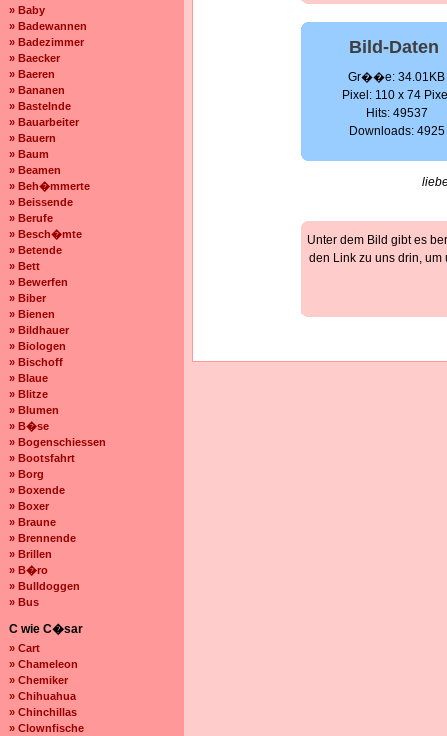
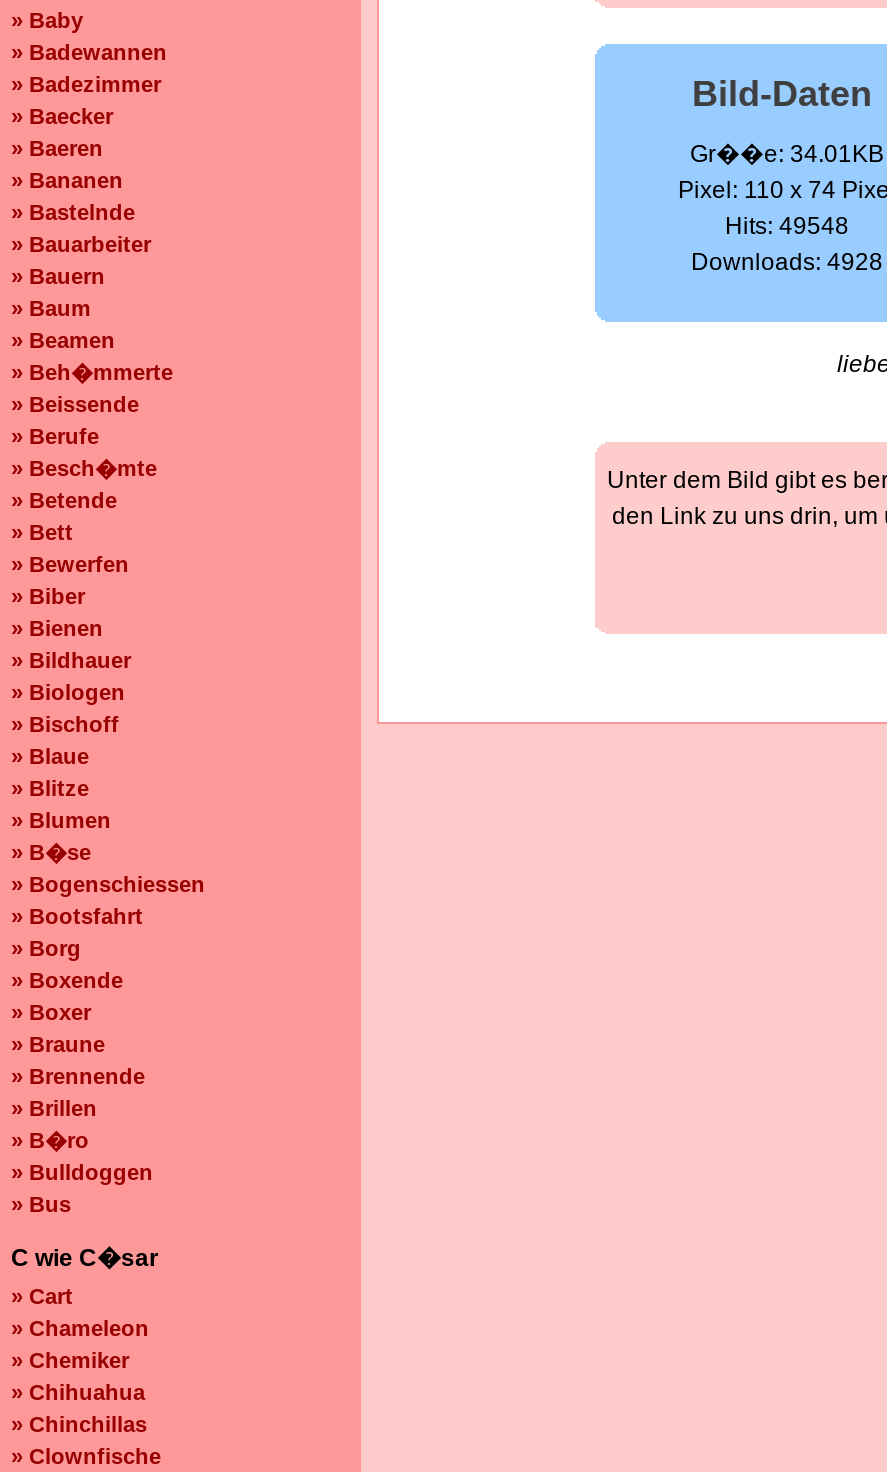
[366,106,428,120] Hits: 49537 -> [725,212,849,240] Hits: 49548
[349,124,445,138] Downloads: 4925 -> [691,248,883,276] Downloads: 4928

